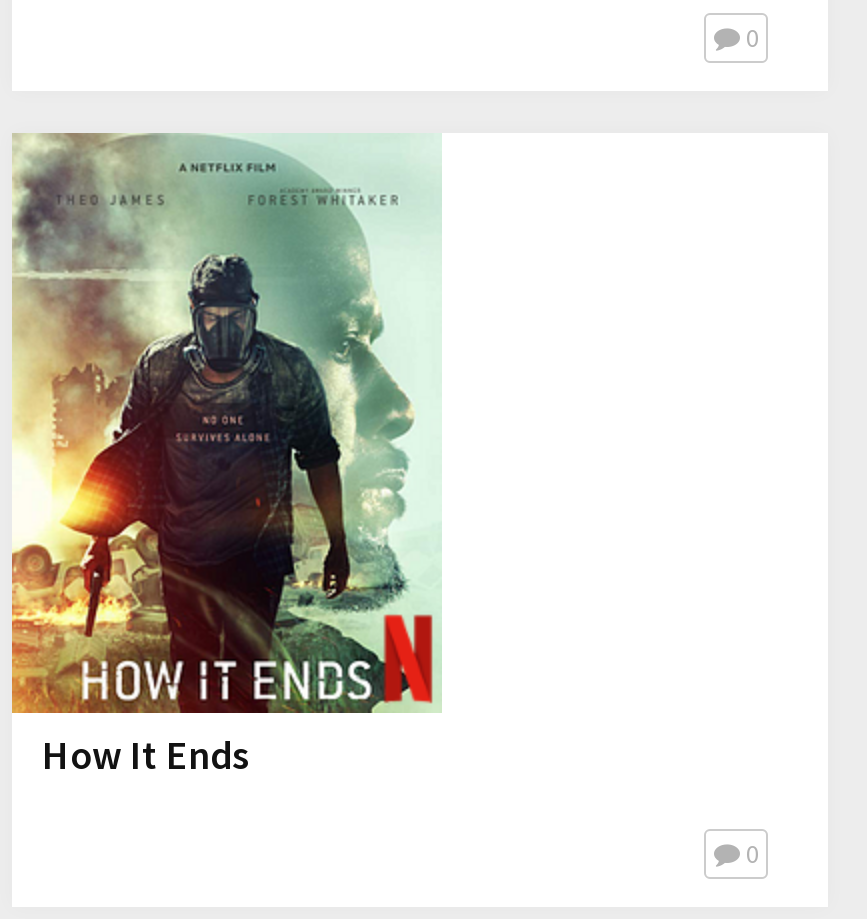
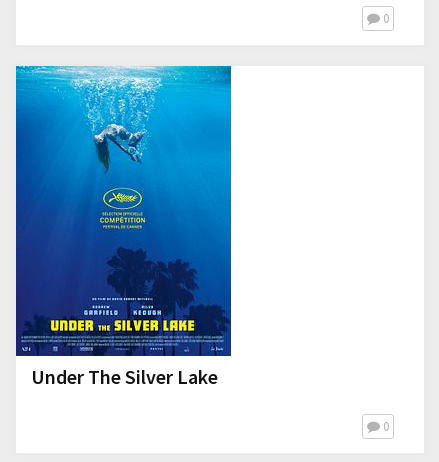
[10,131,442,779] [image] | How It Ends -> [15,65,232,389] [image] | Under The Silver Lake

